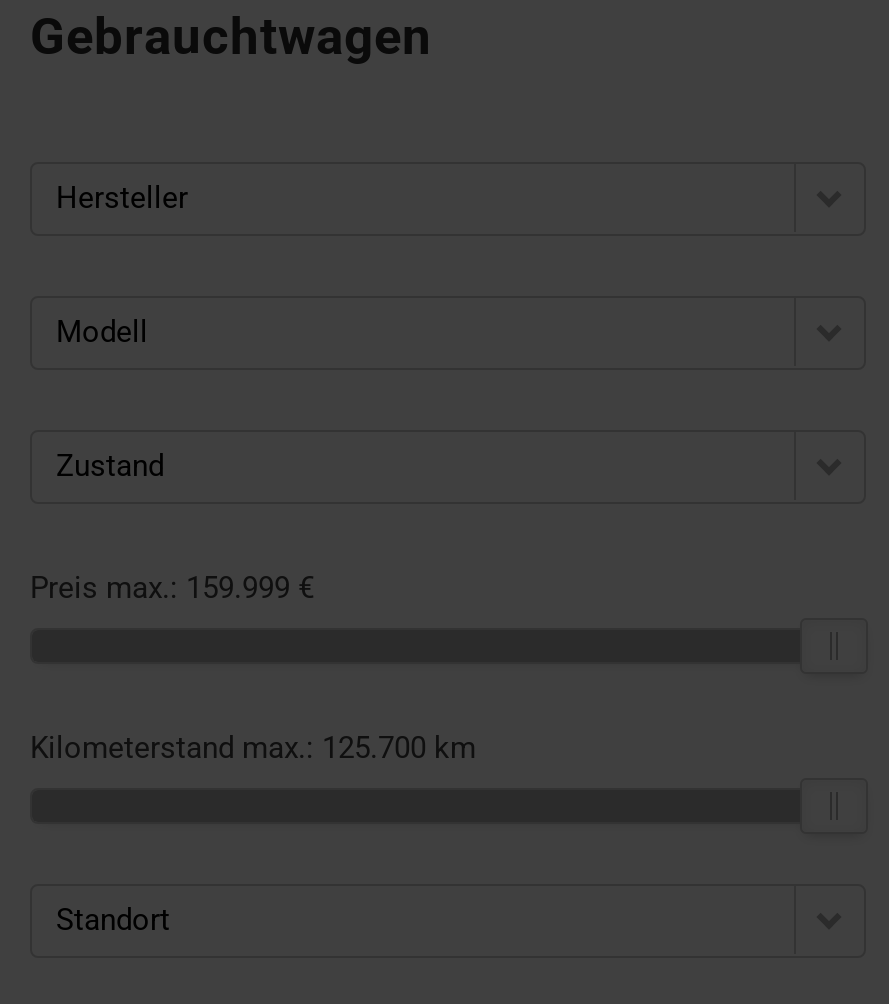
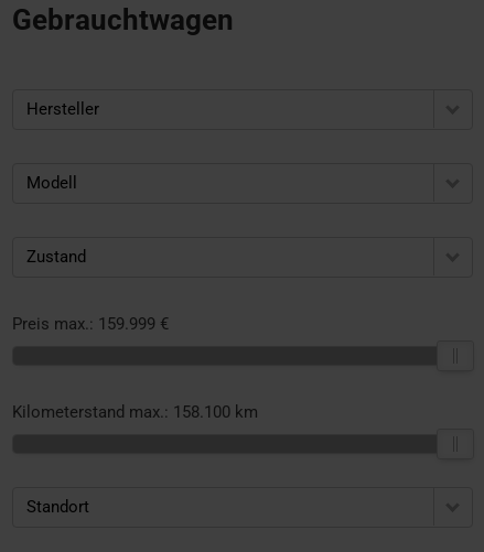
[30,730,476,766] Kilometerstand max.: 125.700 km -> [12,402,258,422] Kilometerstand max.: 158.100 km

